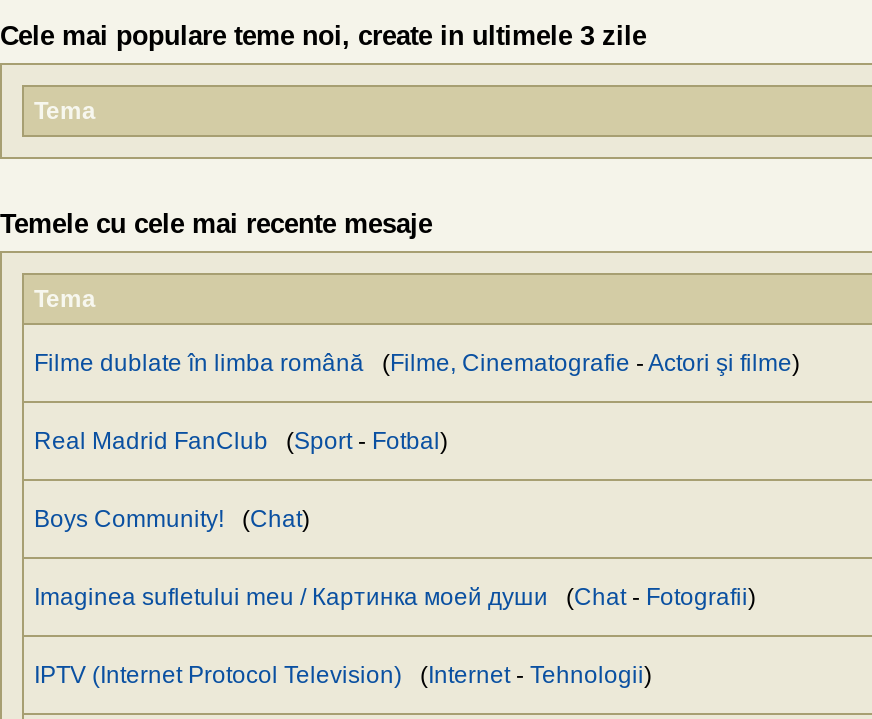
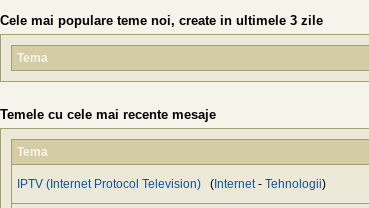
[34,349,800,611] Filme dublate în limba română (Filme, Cinematografie - Actori şi filme) | Real Madrid FanClub (Sport - Fotbal) | Boys Community! (Chat) | Imaginea sufletului meu / Картинка моей души (Chat - Fotografii) -> none

